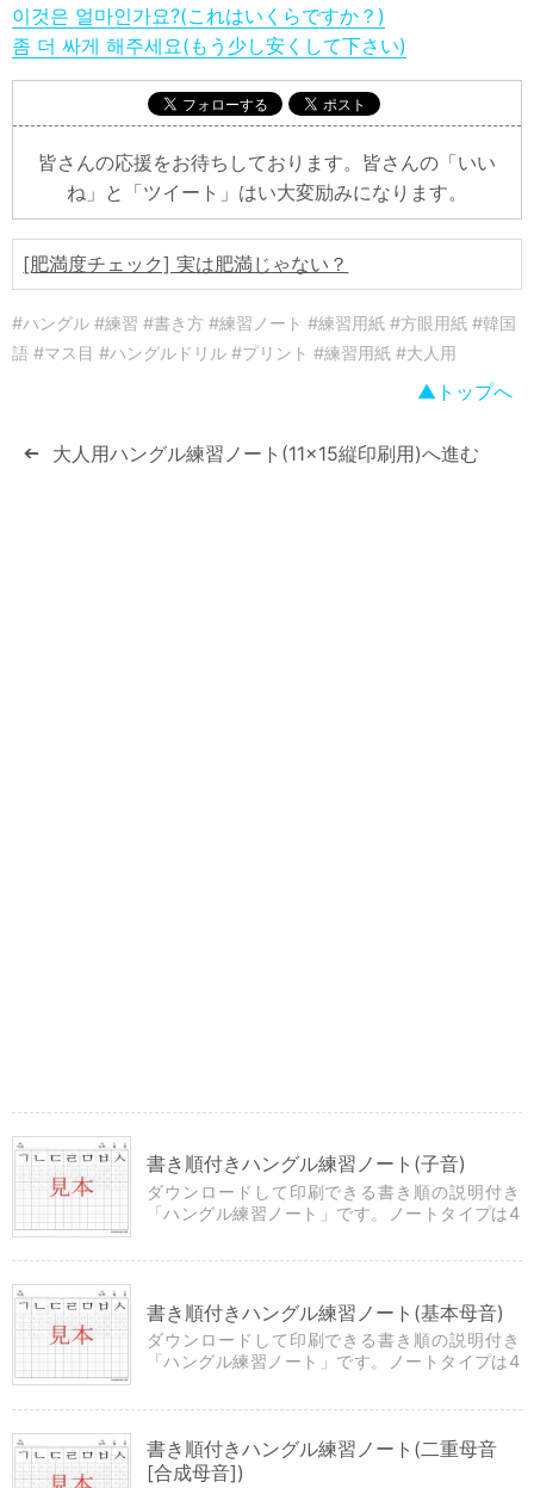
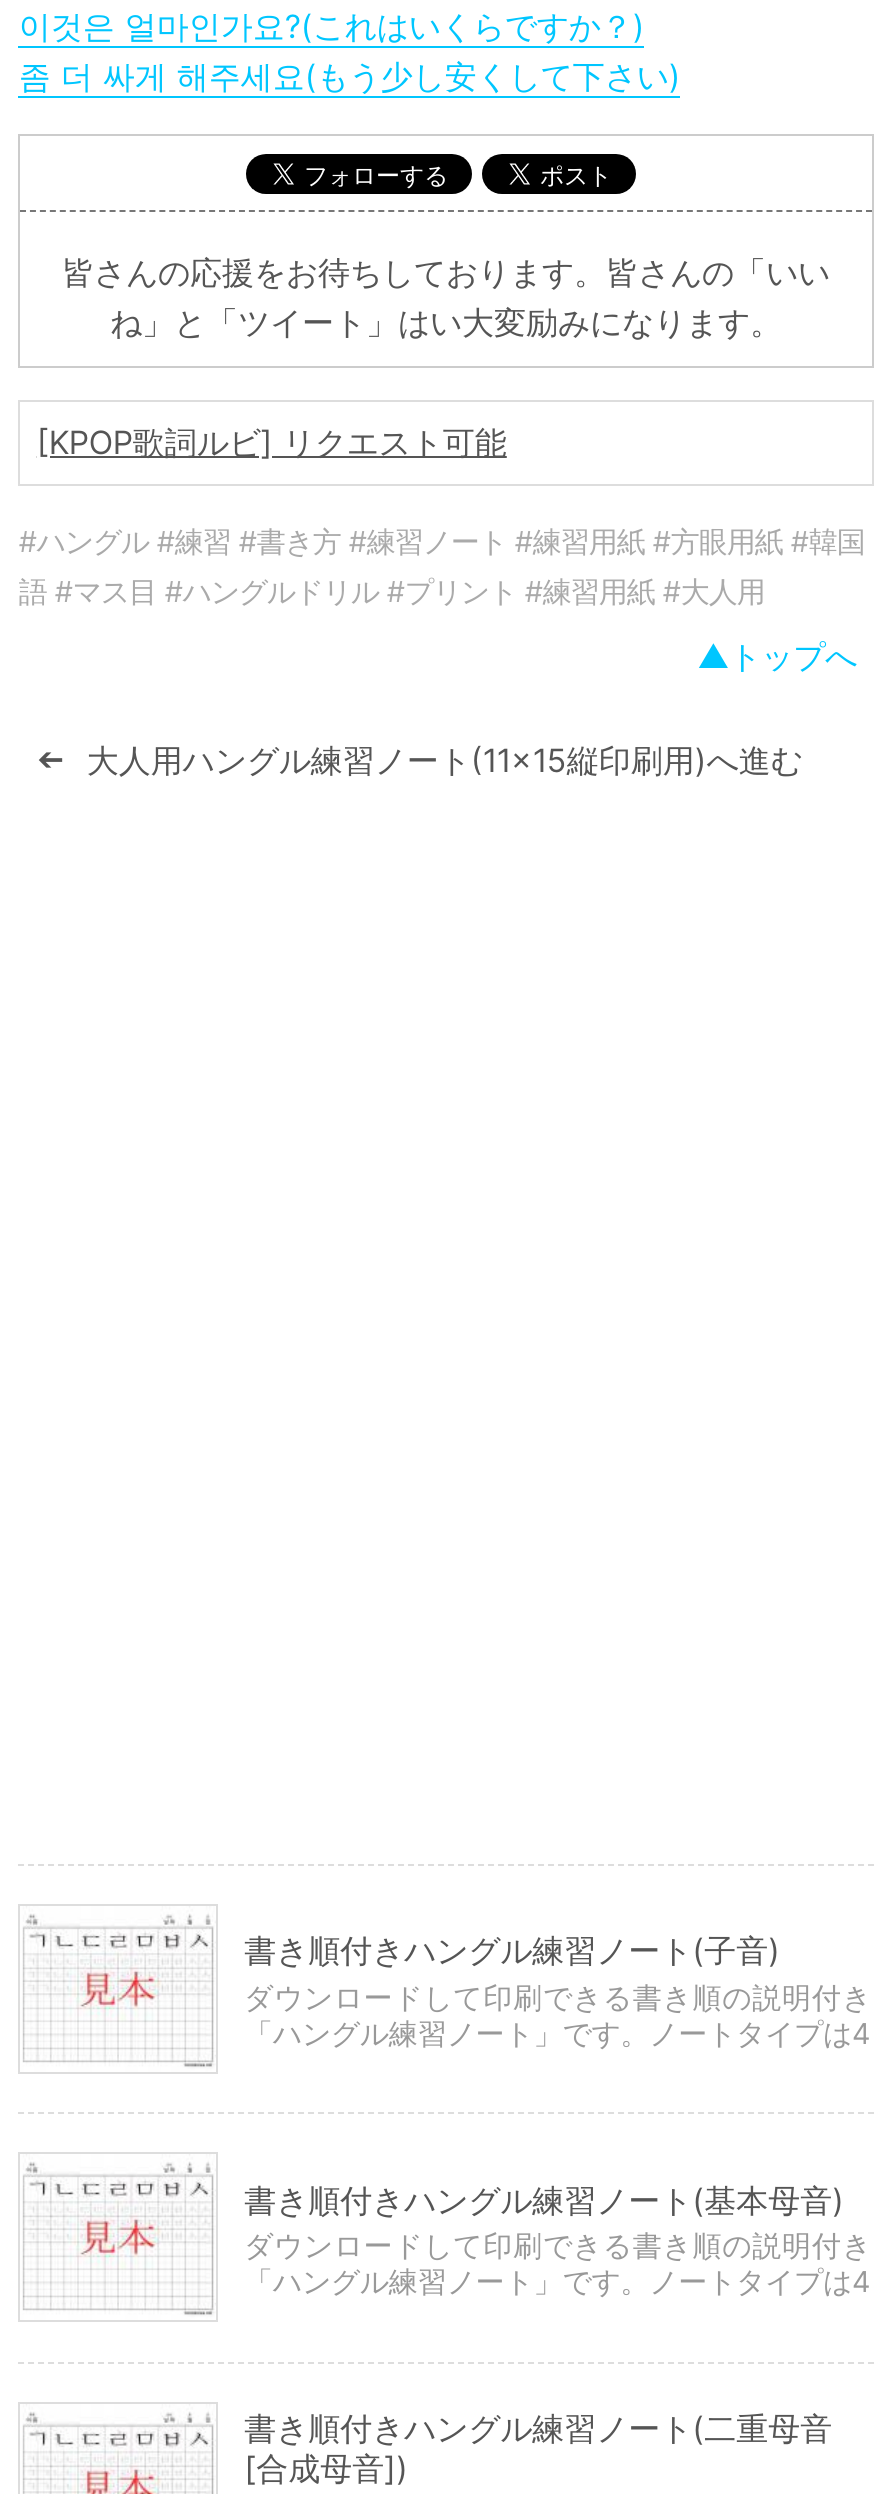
[23,252,349,276] [肥満度チェック] 実は肥満じゃない？ -> [37,423,507,463] [KPOP歌詞ルビ] リクエスト可能

